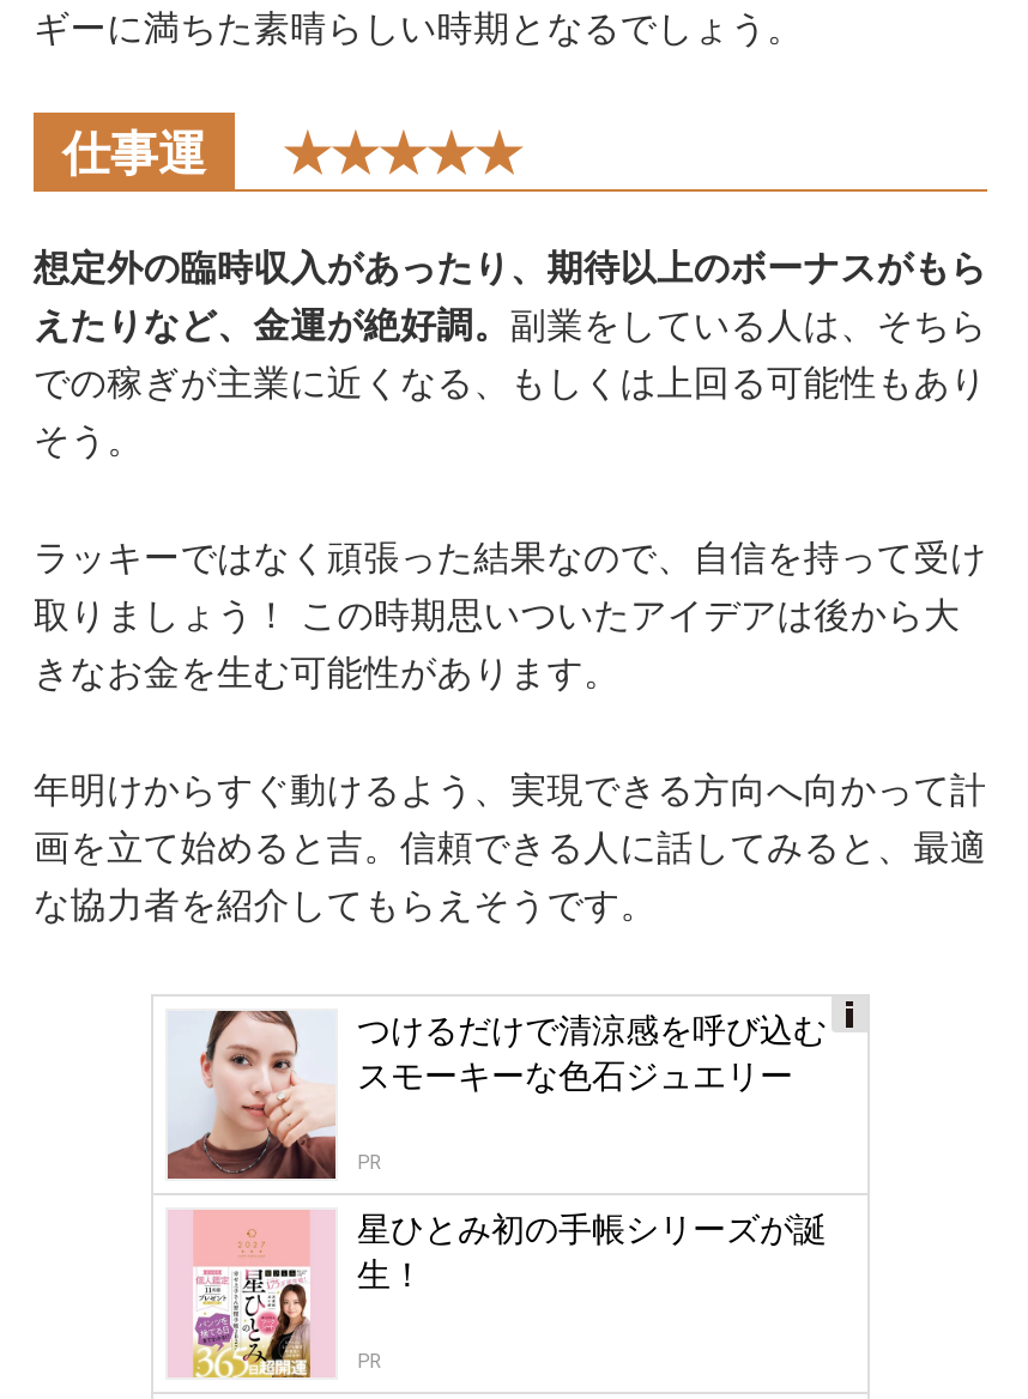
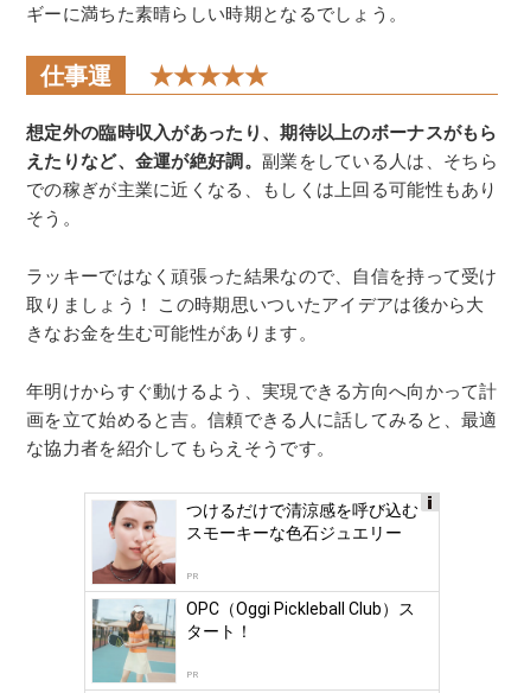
[168,1210,827,1380] [image] | 星ひとみ初の手帳シリーズが誕 | 生！ -> [91,598,415,684] [image] | OPC（Oggi Pickleball Club）ス | タート！

